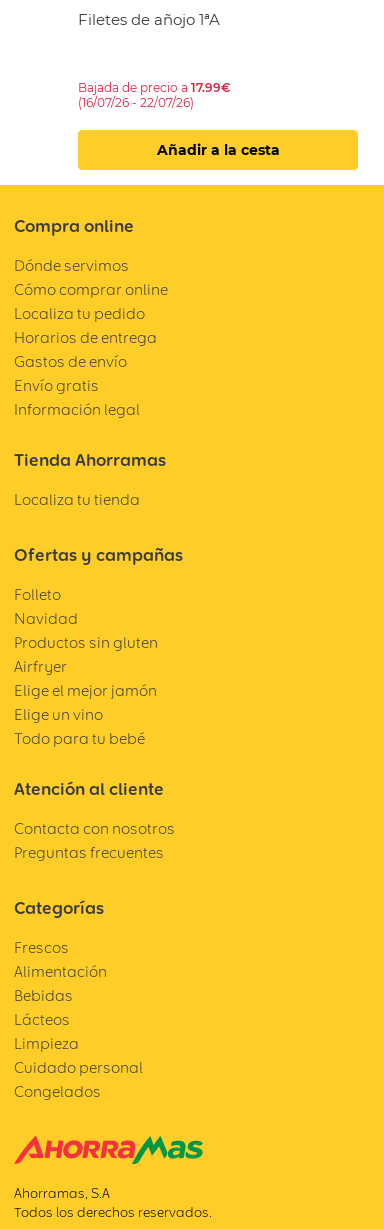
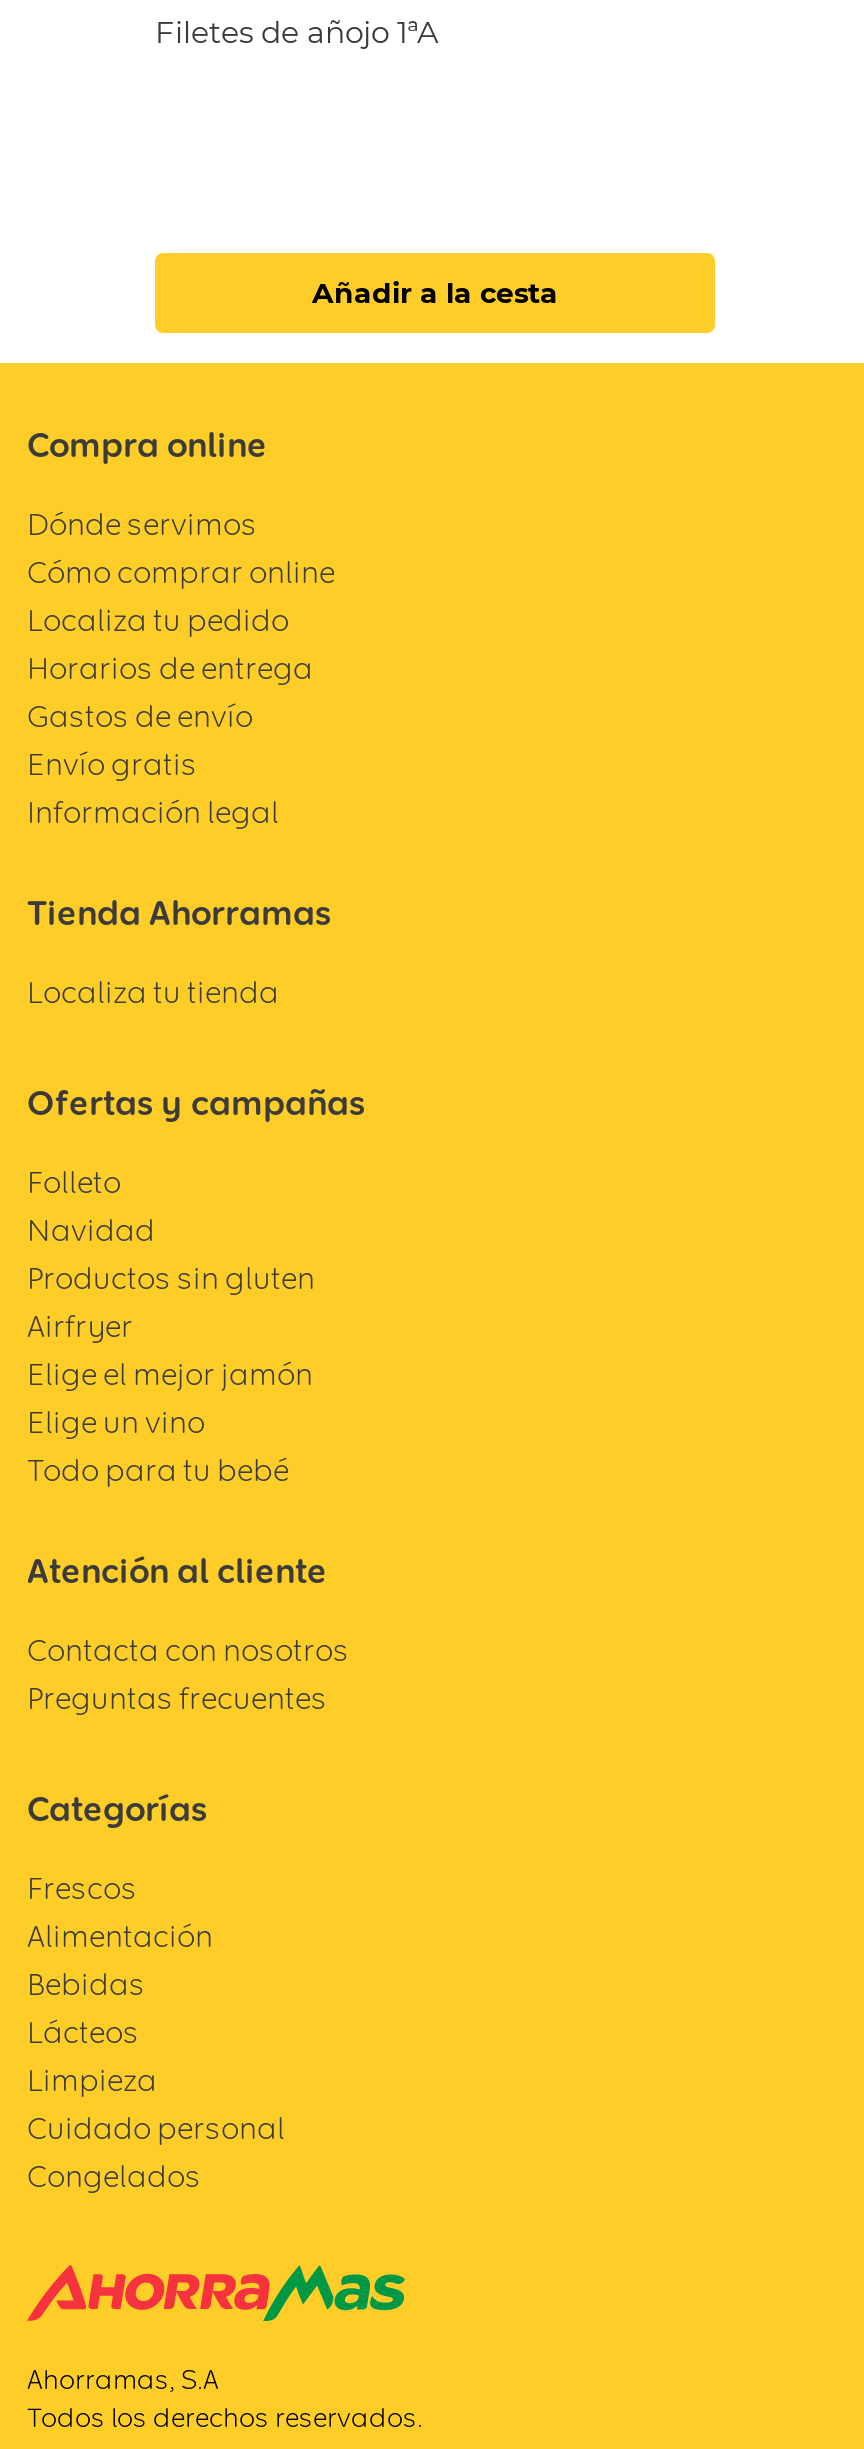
[78,80,231,110] Bajada de precio a 17.99€ | (16/07/26 - 22/07/26) -> none

